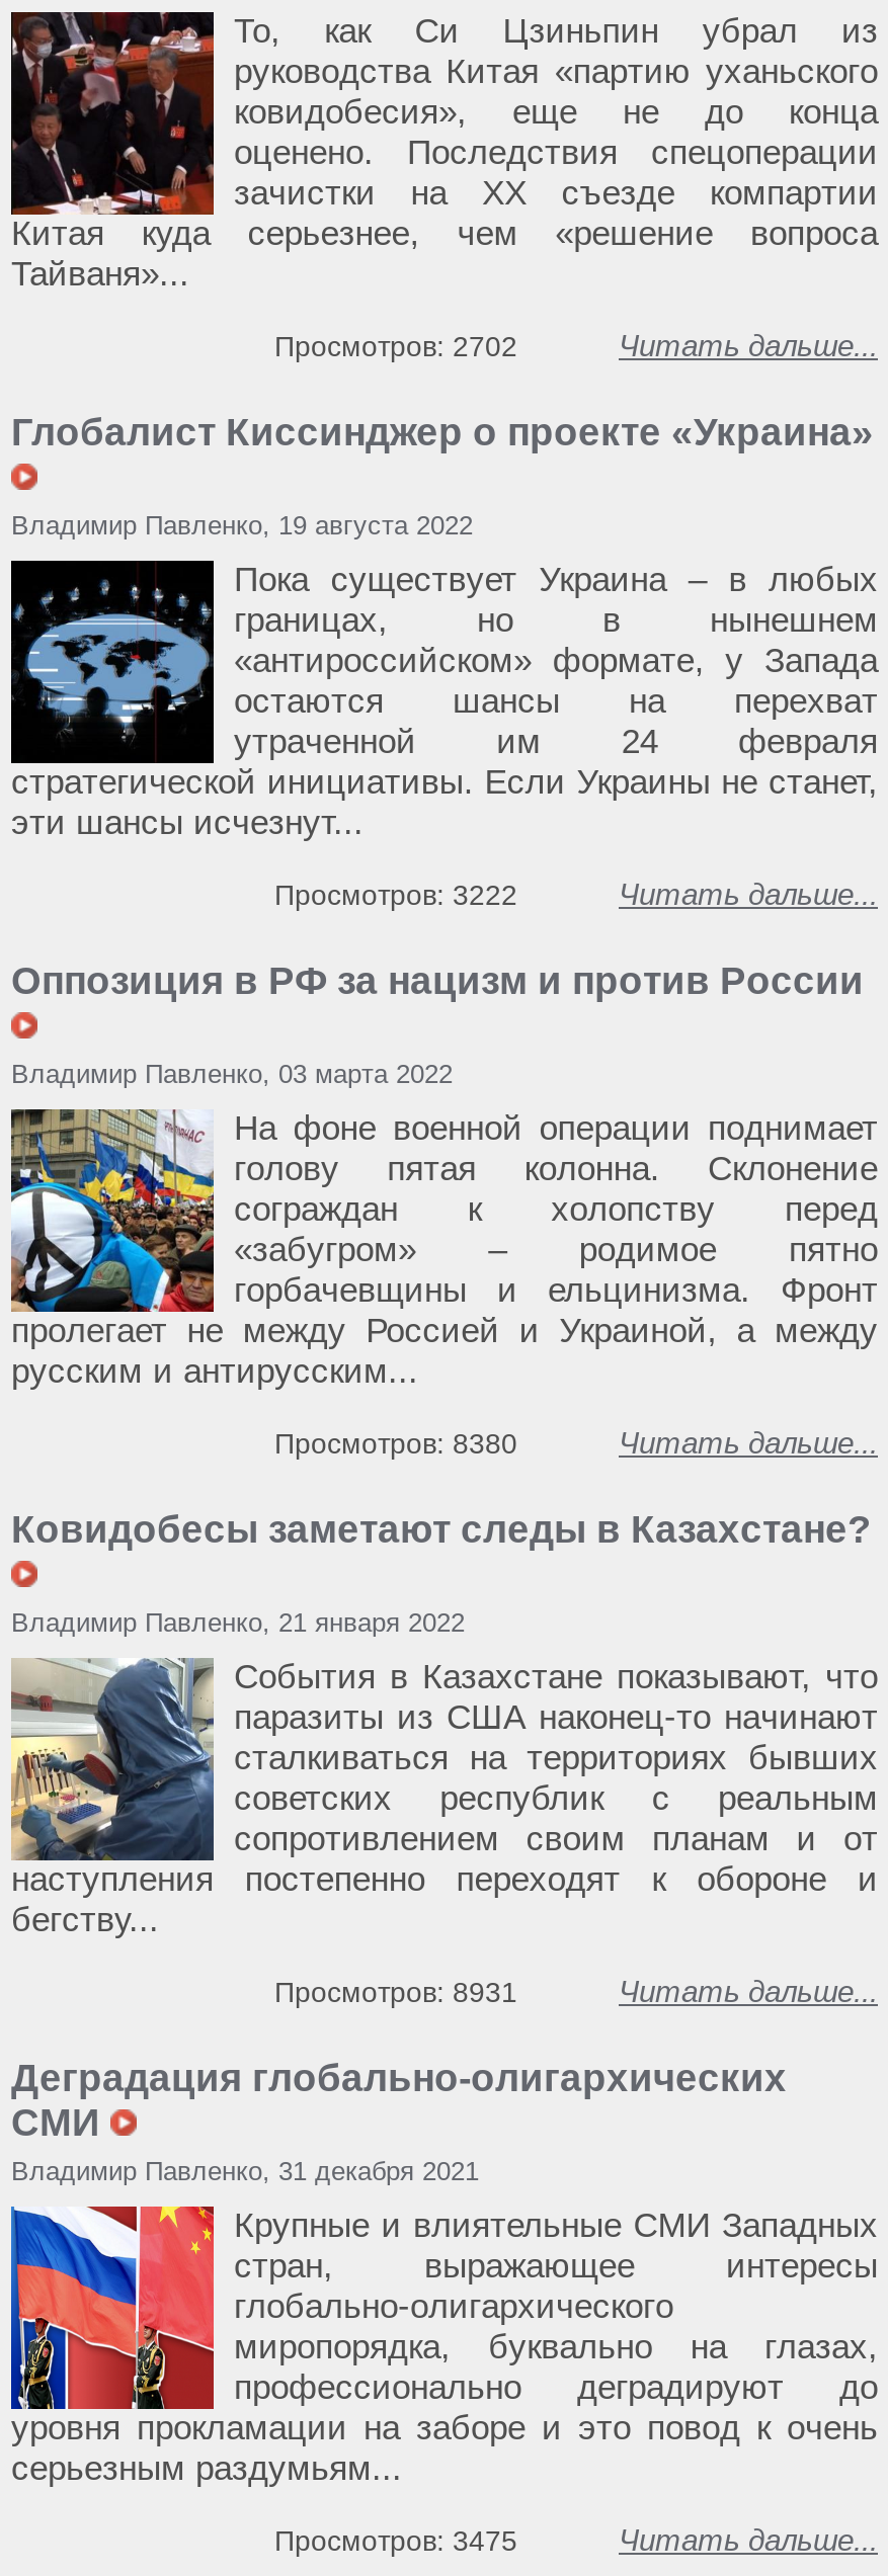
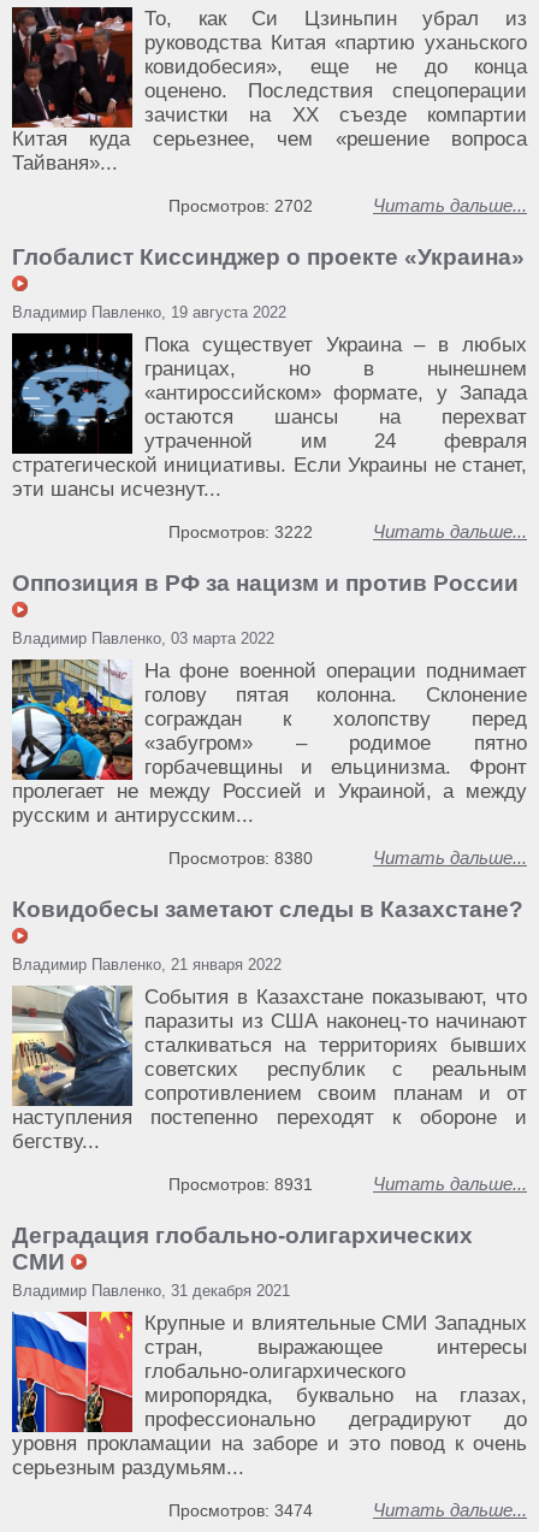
[274,2524,517,2557] Просмотров: 3475 -> [168,1501,313,1520] Просмотров: 3474

